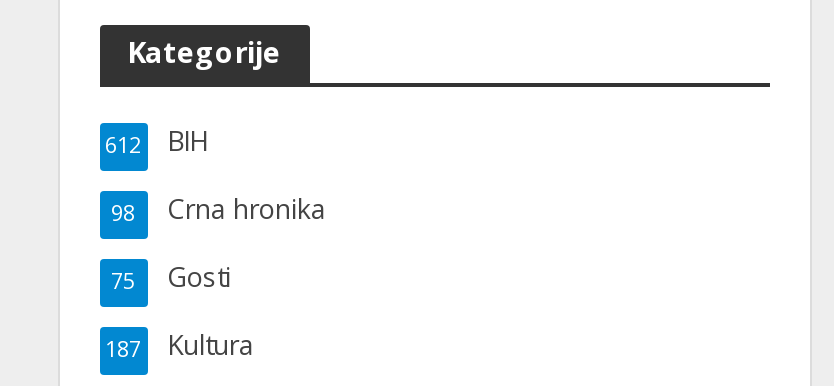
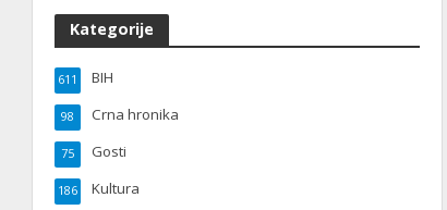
[105,122,207,158] 612 BIH -> [57,67,113,87] 611 BIH
[105,326,255,362] 187 Kultura -> [57,178,139,198] 186 Kultura

